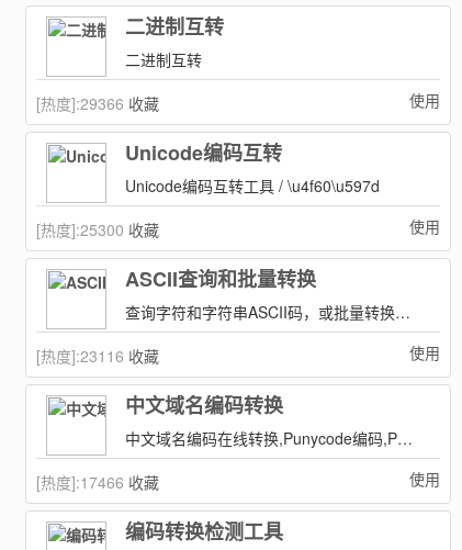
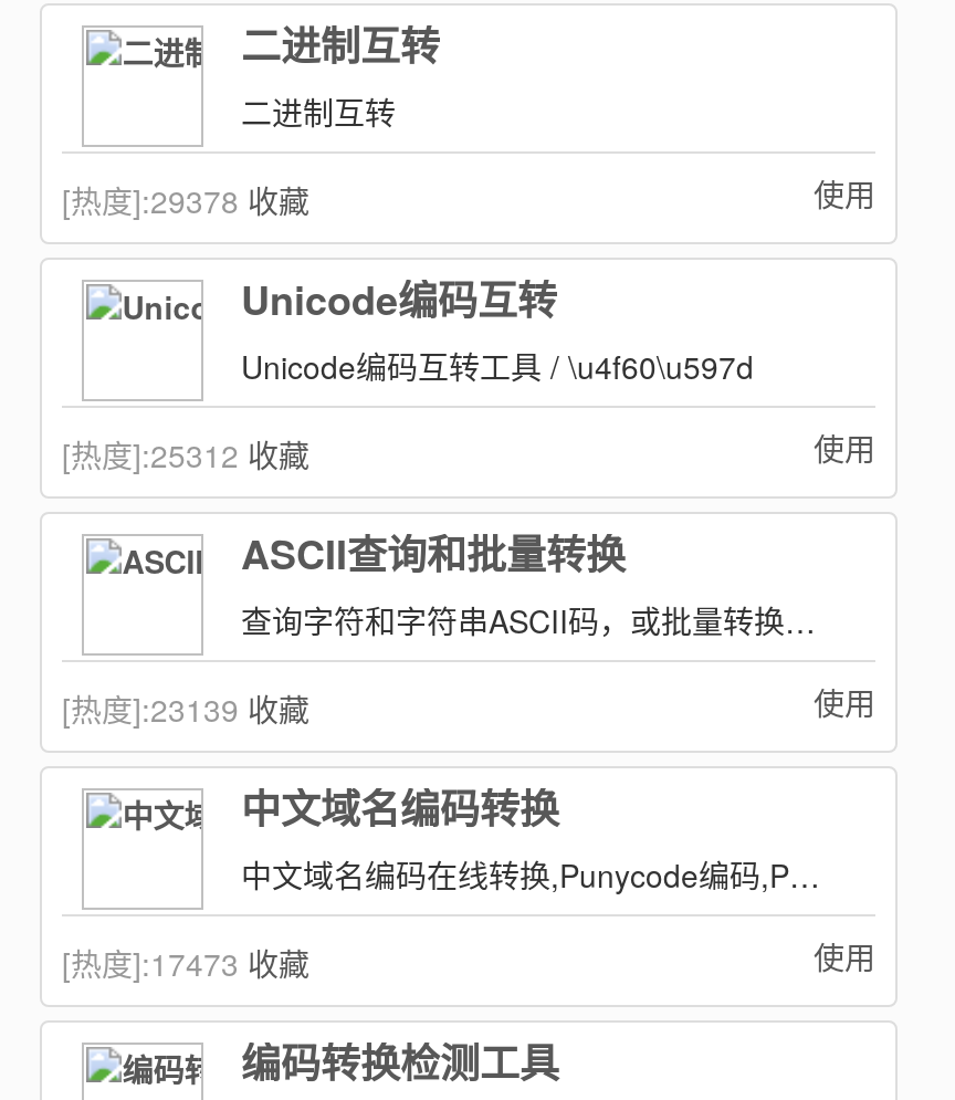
[36,92,159,114] [热度]:29366收藏 -> [62,178,309,222] [热度]:29378收藏
[36,218,159,240] [热度]:25300收藏 -> [62,432,309,476] [热度]:25312收藏
[36,345,159,367] [热度]:23116收藏 -> [62,687,309,731] [热度]:23139收藏
[36,471,159,493] [热度]:17466收藏 -> [62,941,309,985] [热度]:17473收藏

